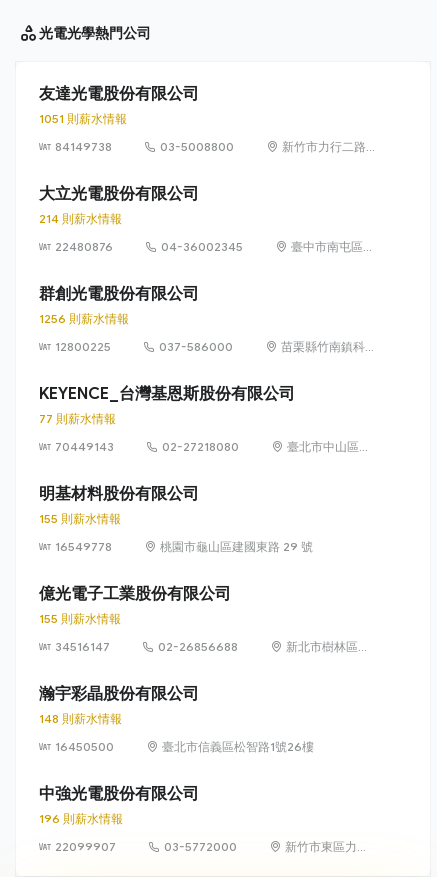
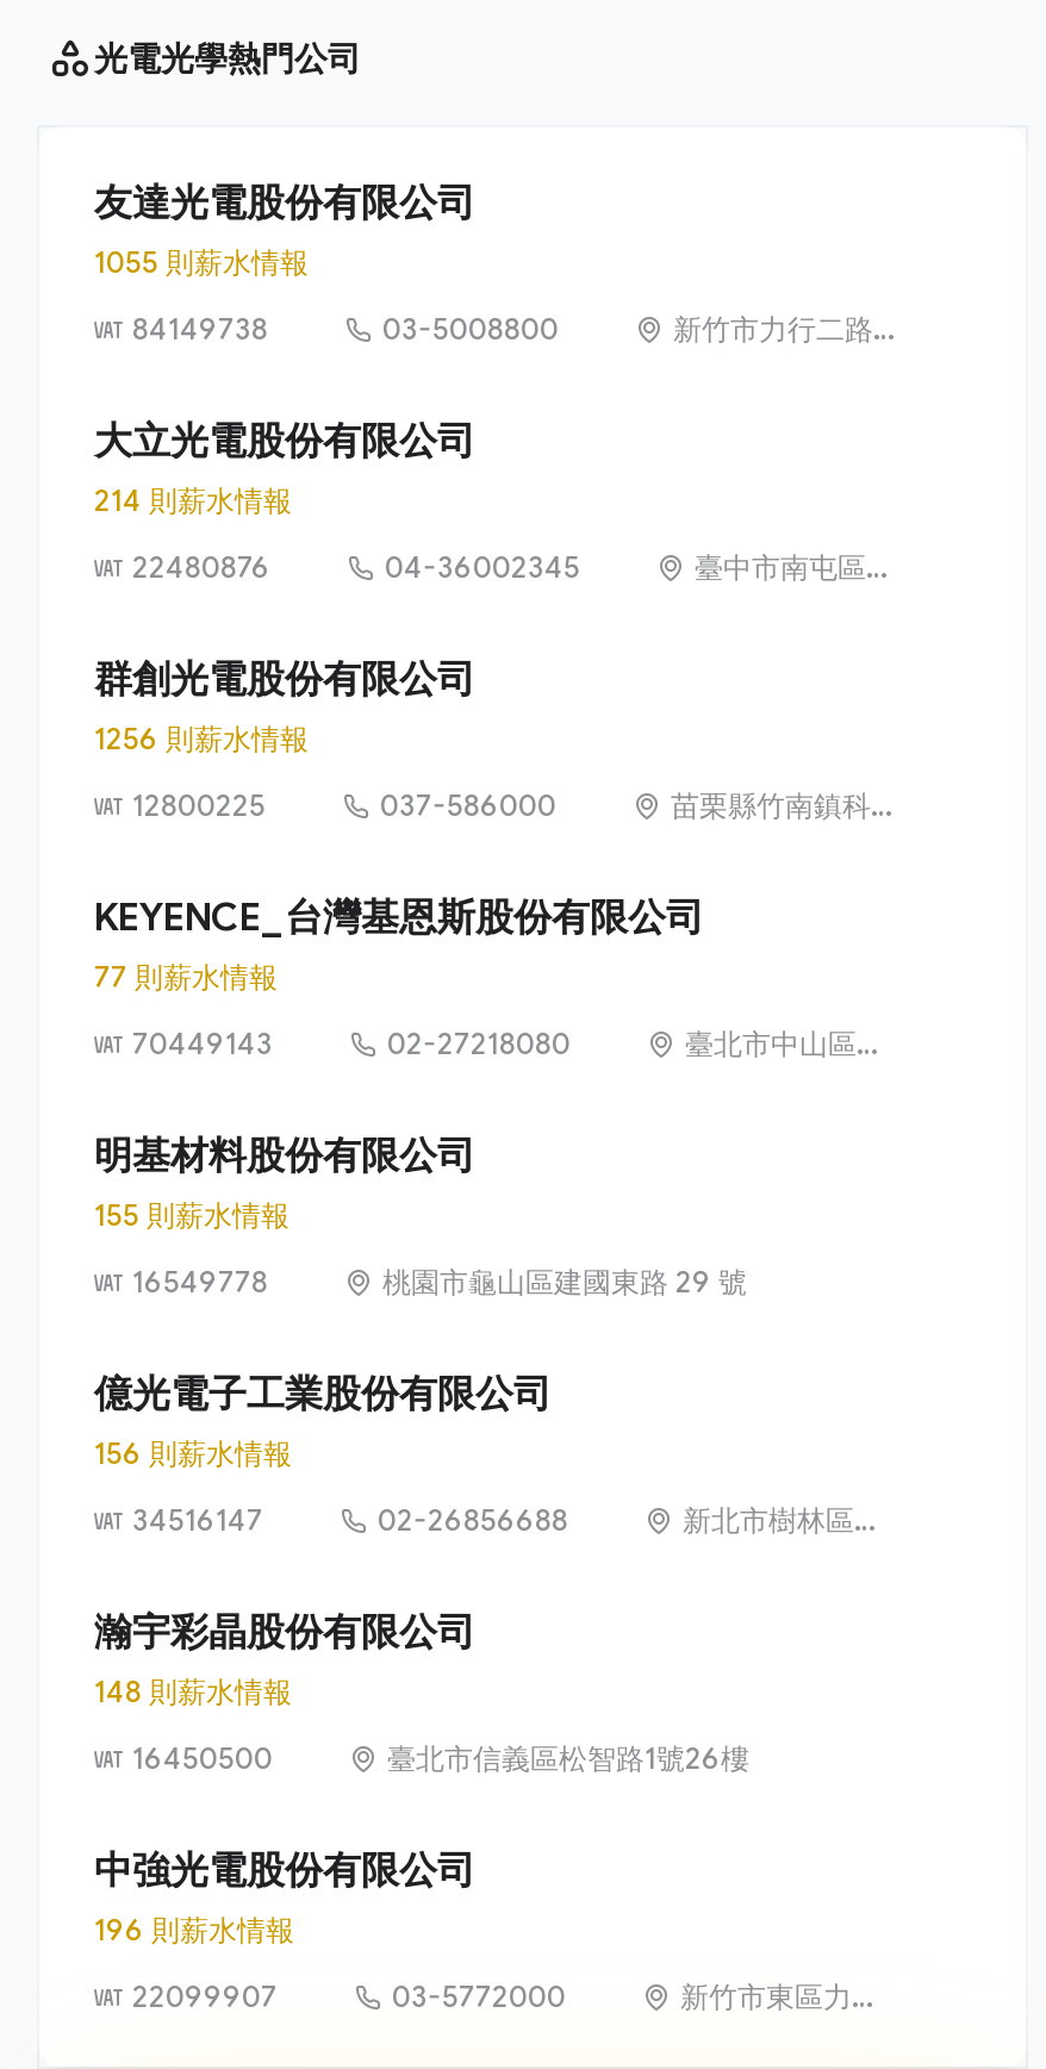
[39,111,127,126] 1051 則薪水情報 -> [94,244,309,280] 1055 則薪水情報
[39,611,121,626] 155 則薪水情報 -> [94,1436,292,1471] 156 則薪水情報

